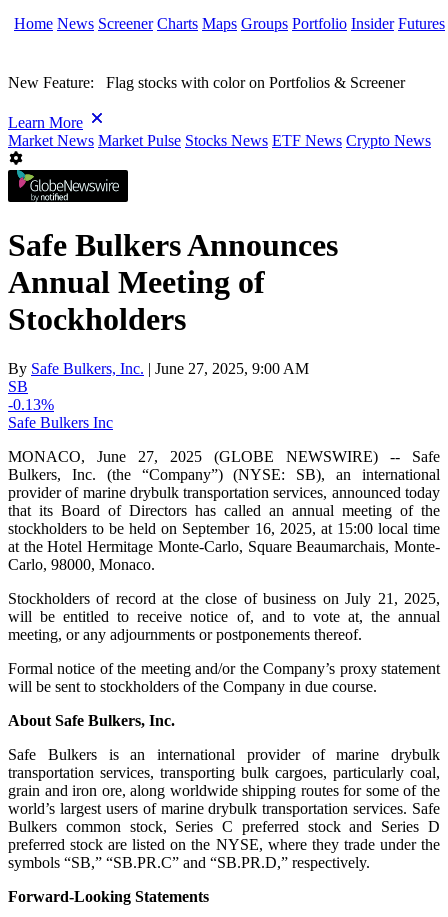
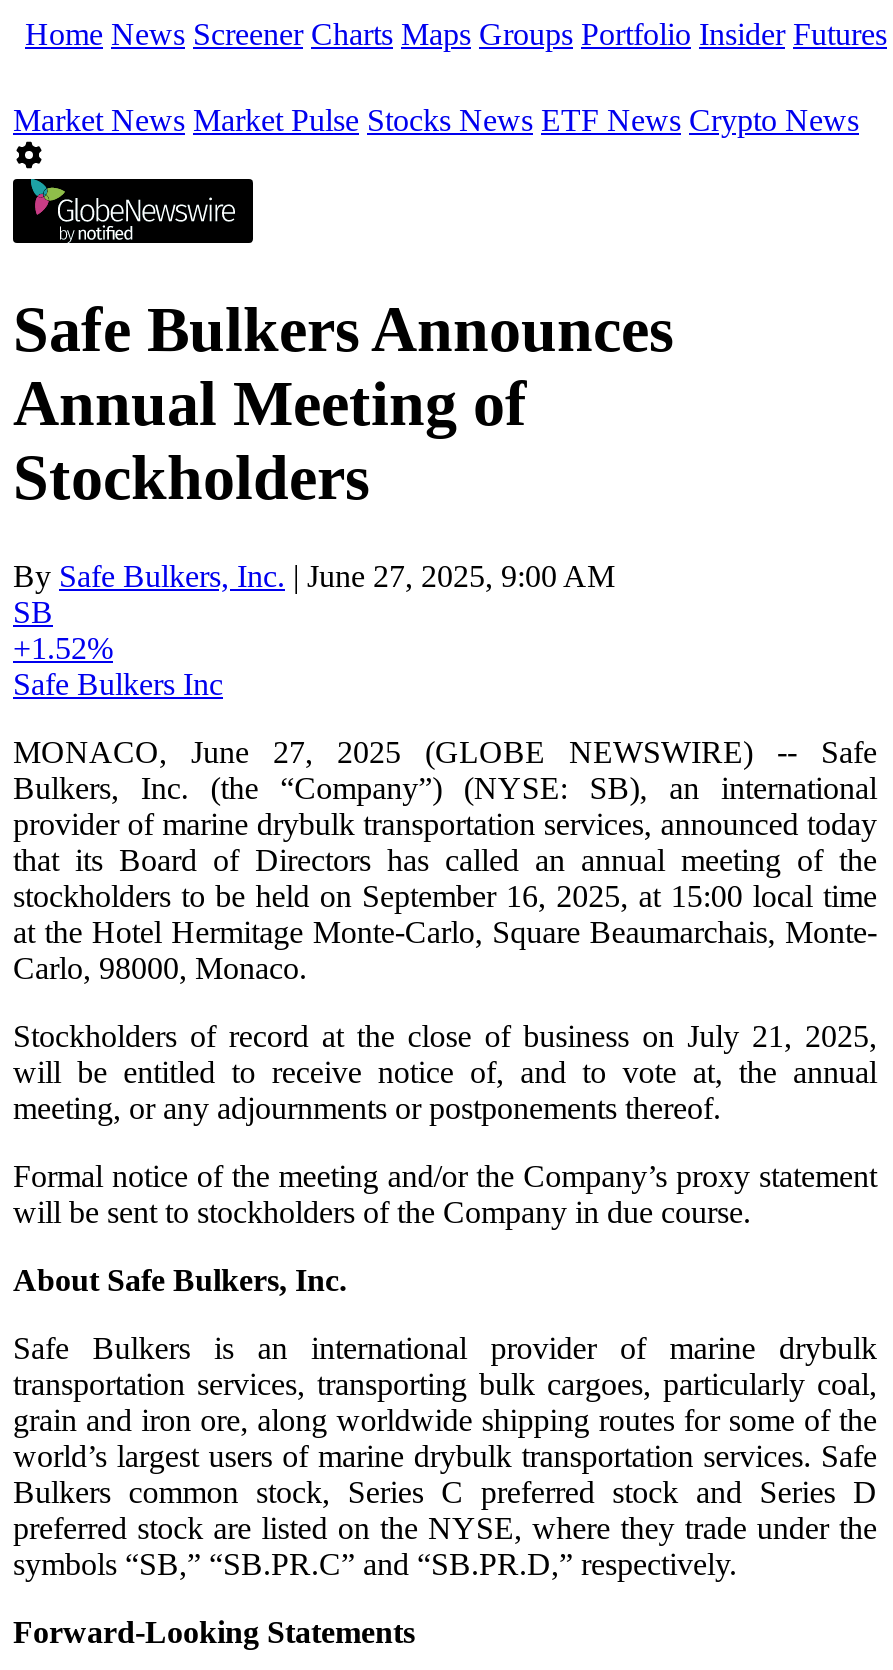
[8,74,405,131] New Feature: Flag stocks with color on Portfolios & Screener | Learn More -> none
[8,396,54,413] -0.13% -> [13,631,113,665] +1.52%

